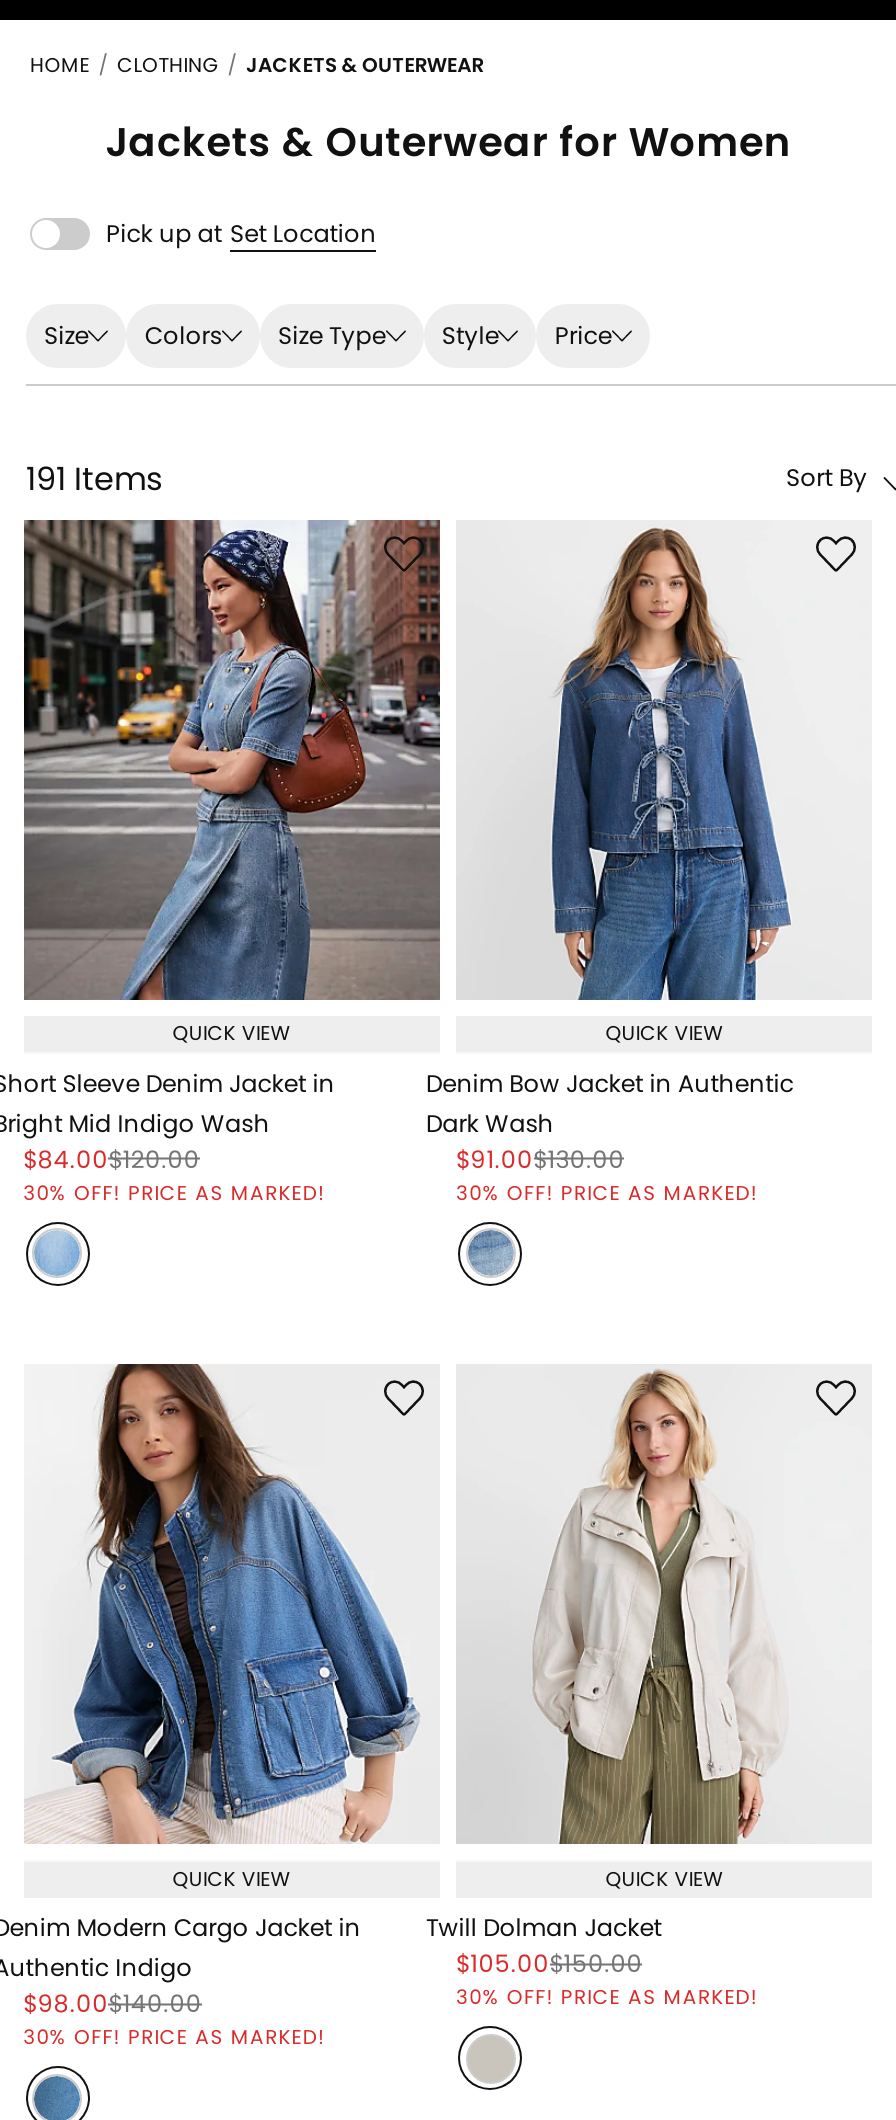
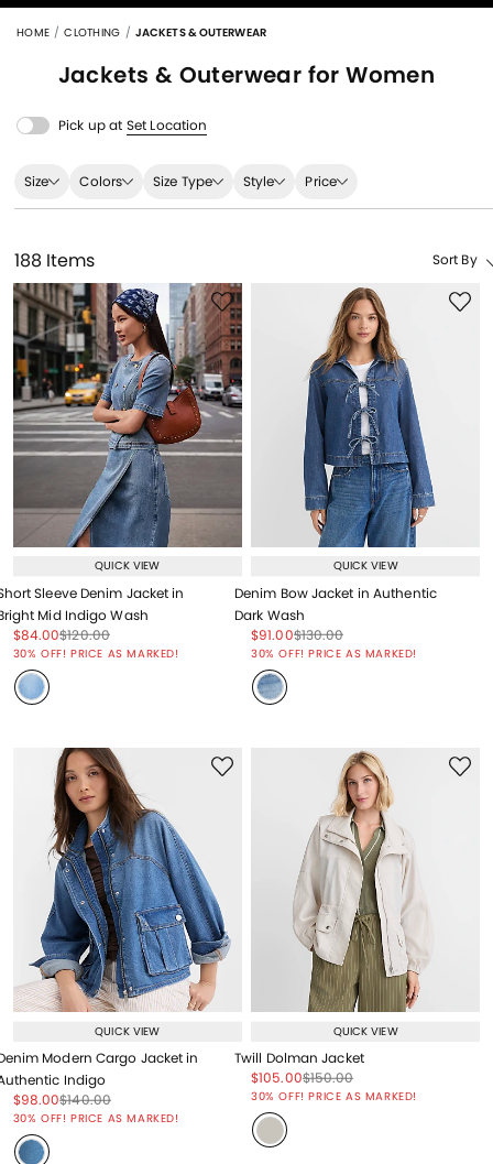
[26,455,162,501] 191 Items -> [14,247,95,273] 188 Items

